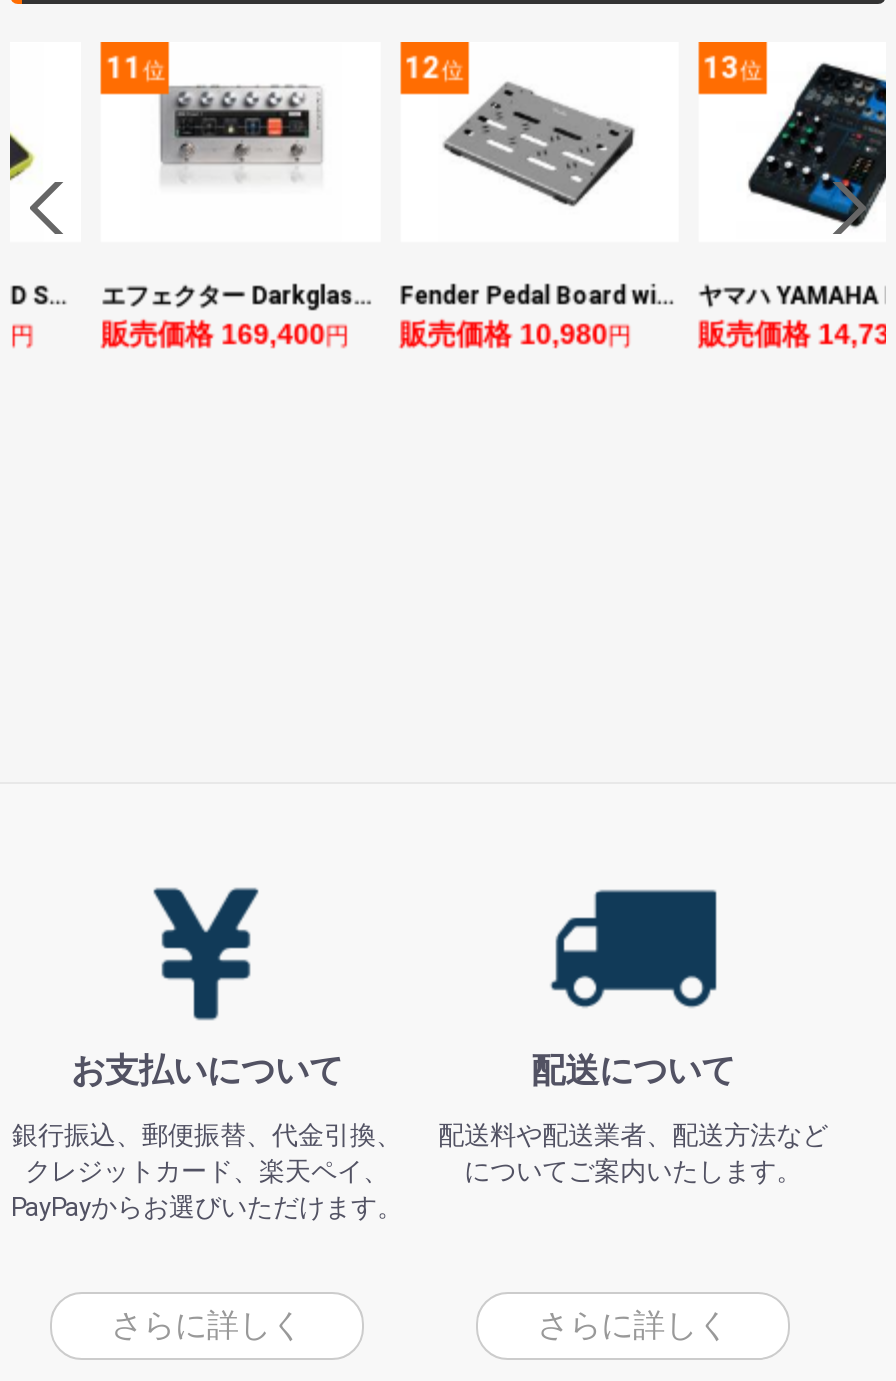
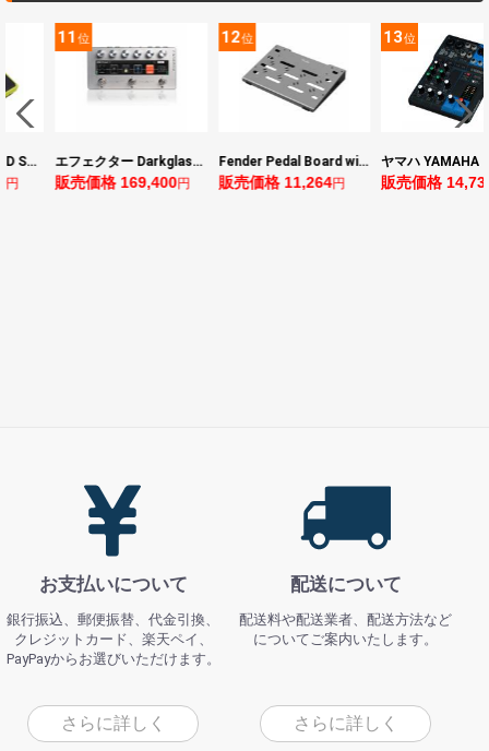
[101,319,632,351] 販売価格 169,400円 販売価格 10,980円 -> [55,174,345,191] 販売価格 169,400円 販売価格 11,264円

